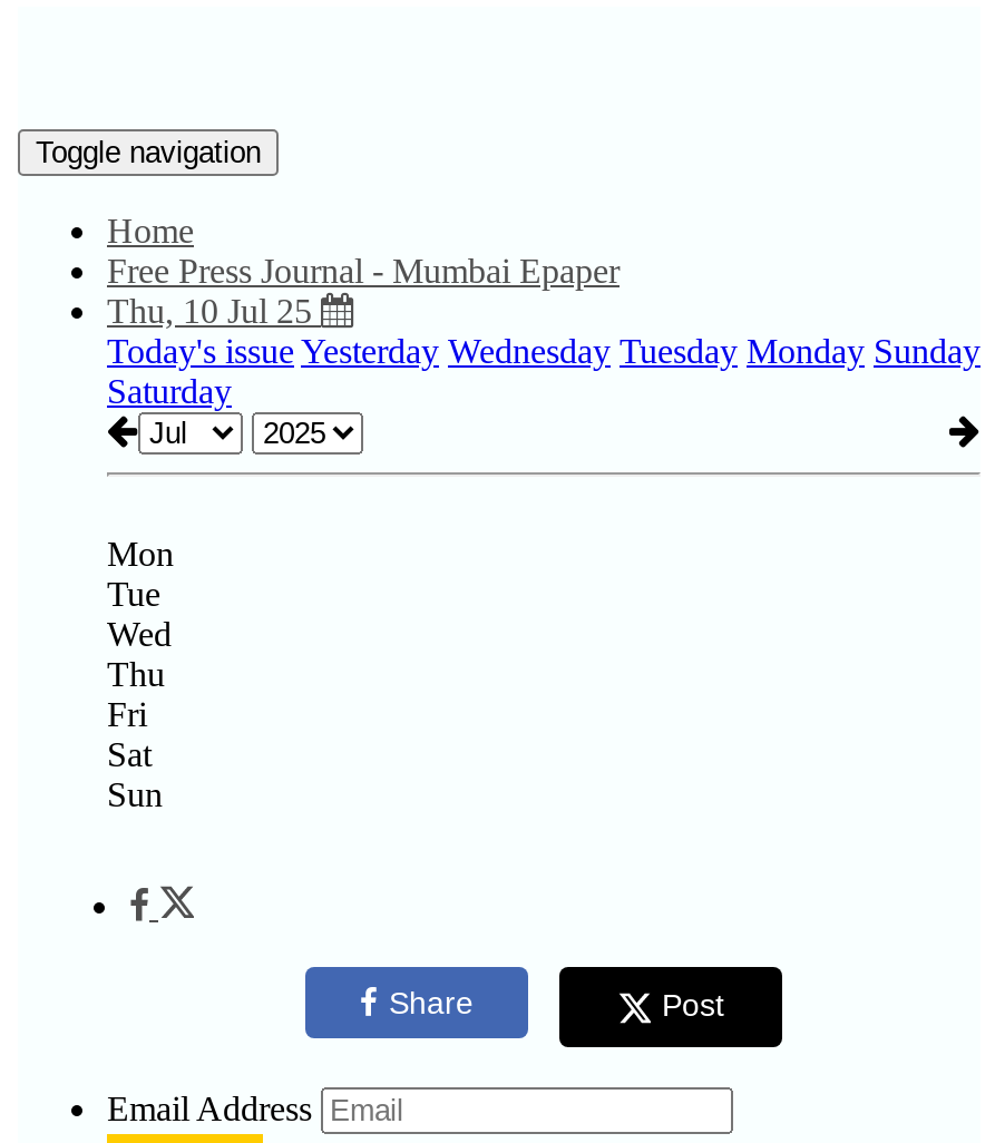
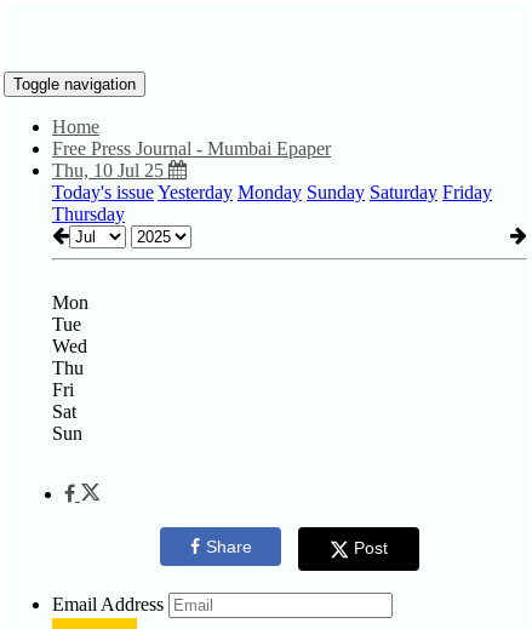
[107,332,981,410] Today's issue Yesterday Wednesday Tuesday Monday Sunday | Saturday -> [52,182,492,224] Today's issue Yesterday Monday Sunday Saturday Friday | Thursday

